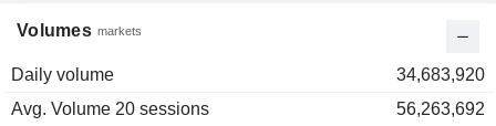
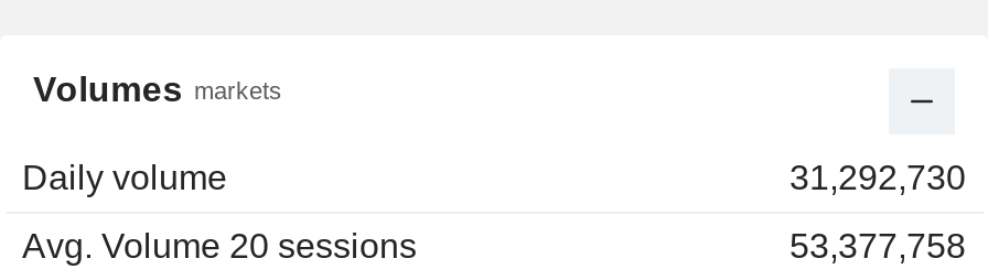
[396,65,485,84] 34,683,920 -> [790,159,966,196] 31,292,730
[396,99,485,118] 56,263,692 -> [790,227,966,265] 53,377,758

